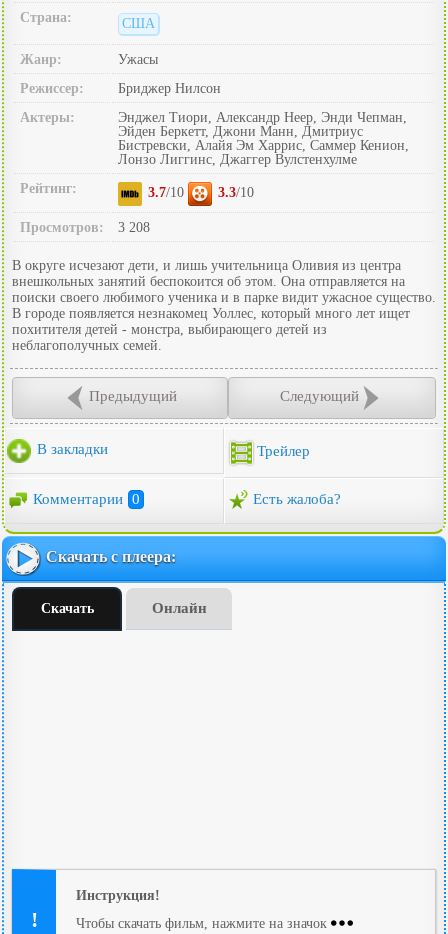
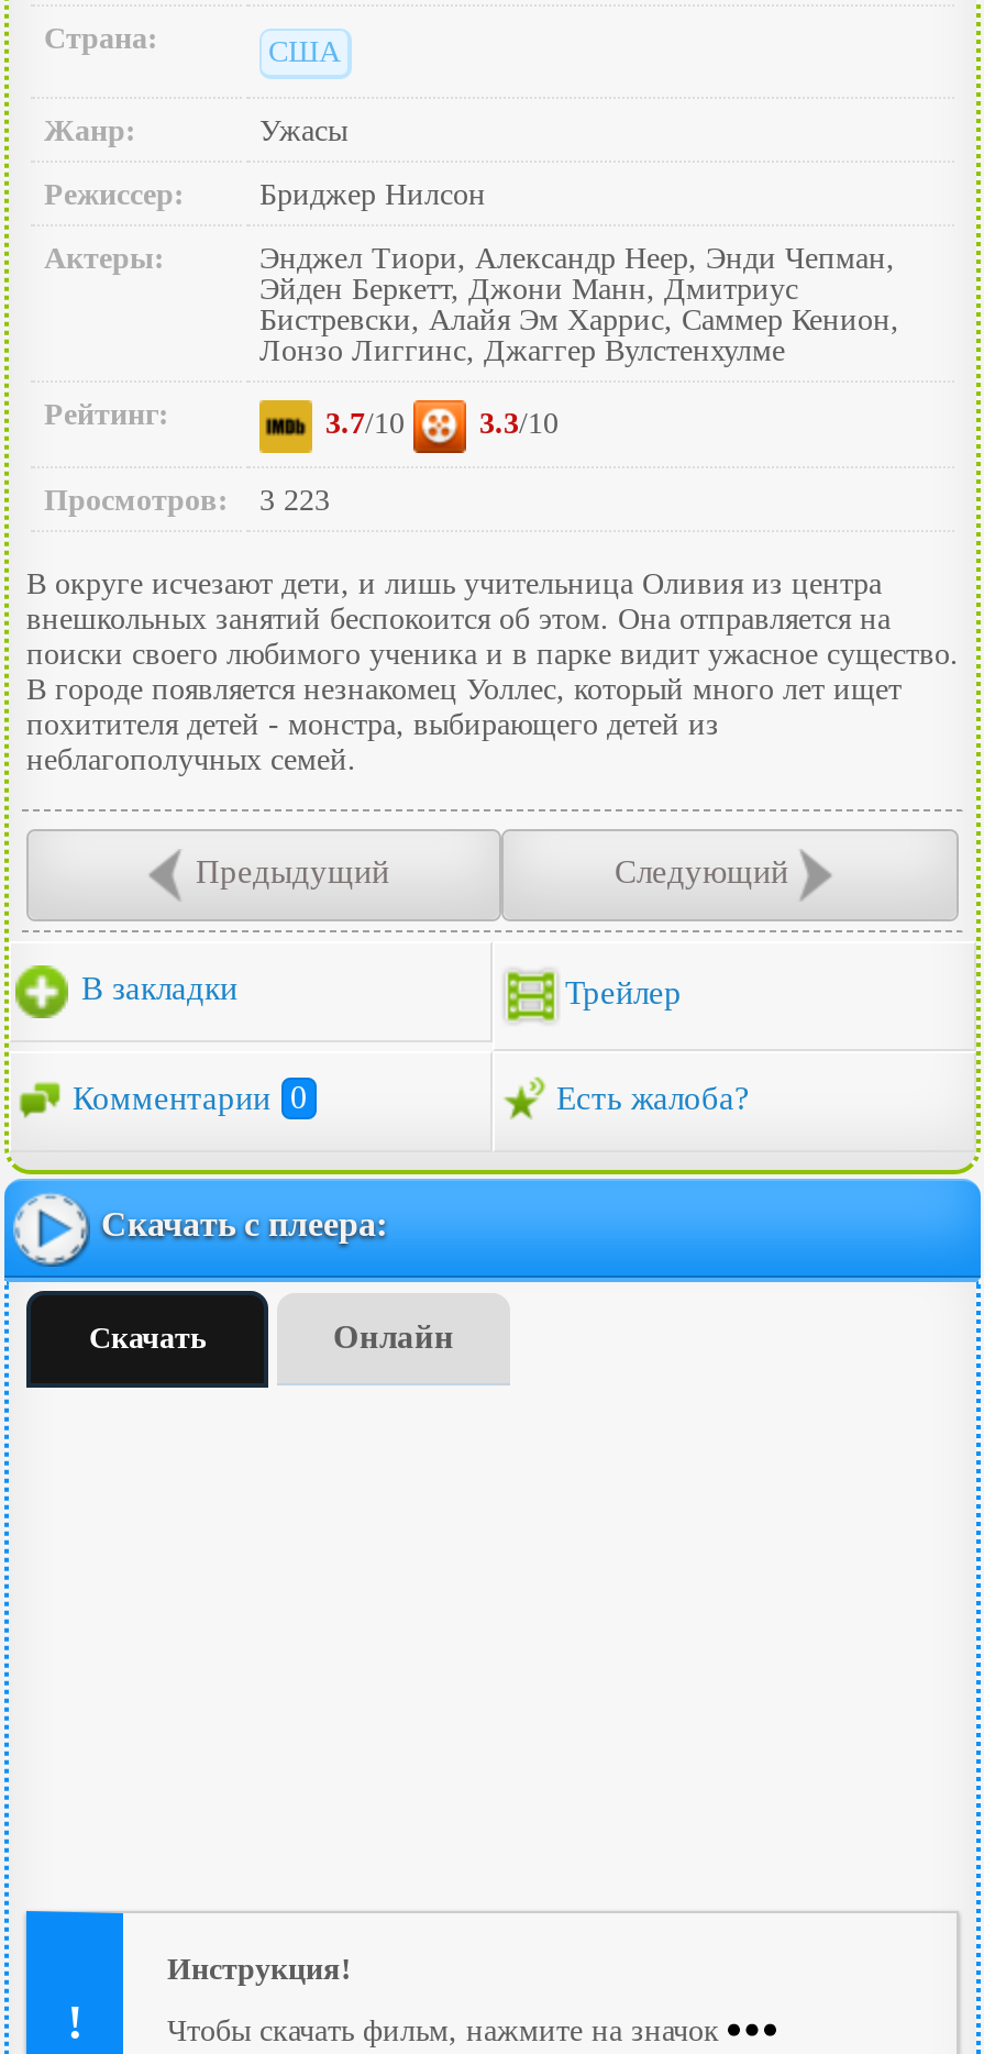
[20,220,150,235] Просмотров: 3 208 -> [44,484,330,517] Просмотров: 3 223

